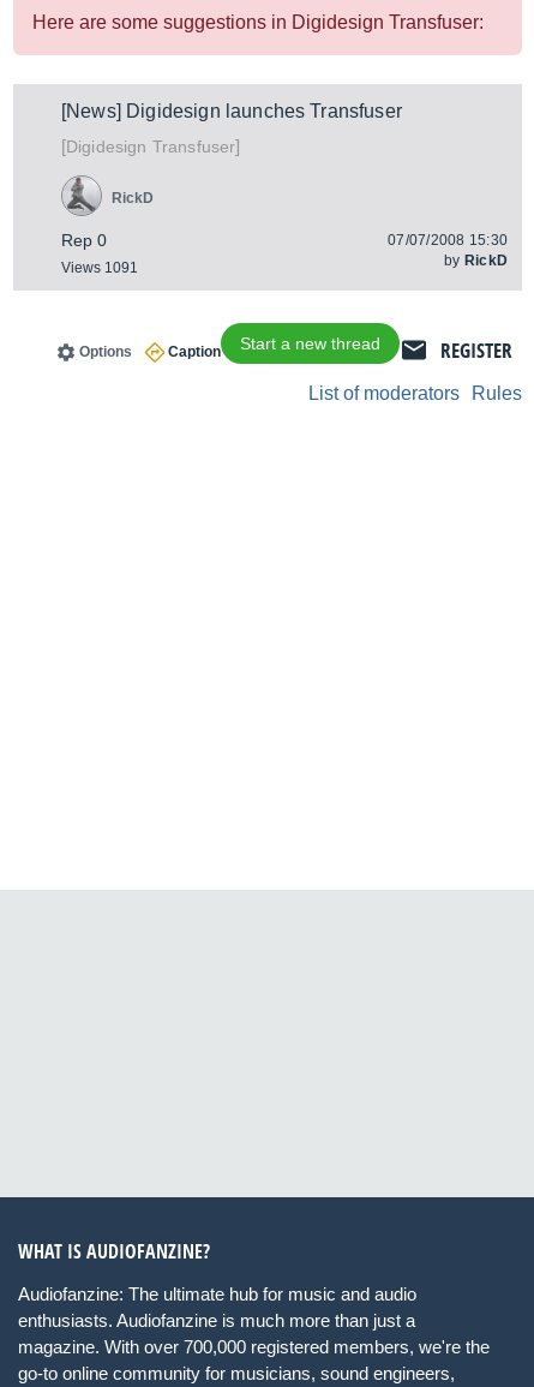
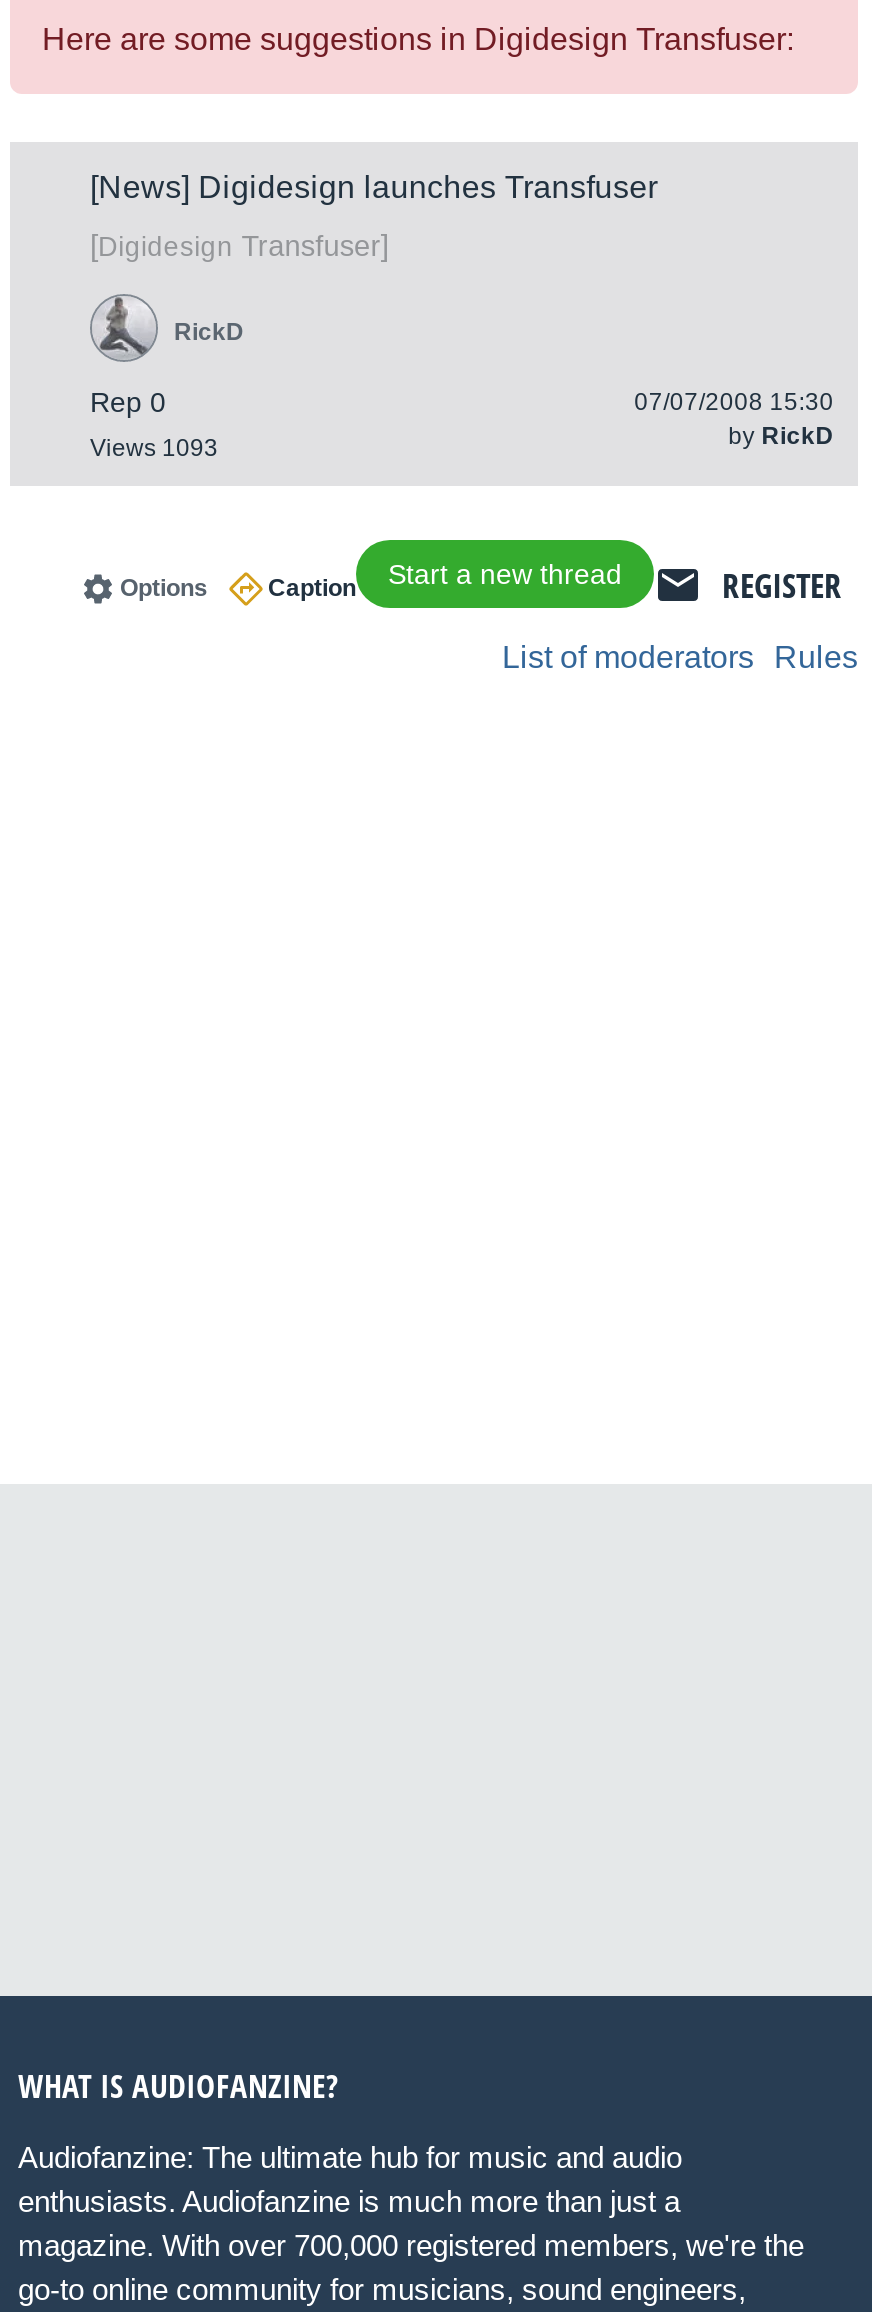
[61,259,138,276] Views 1091 -> [90,434,218,462] Views 1093

